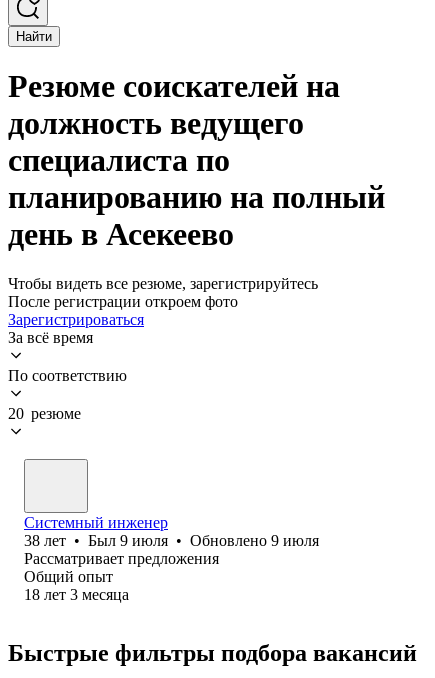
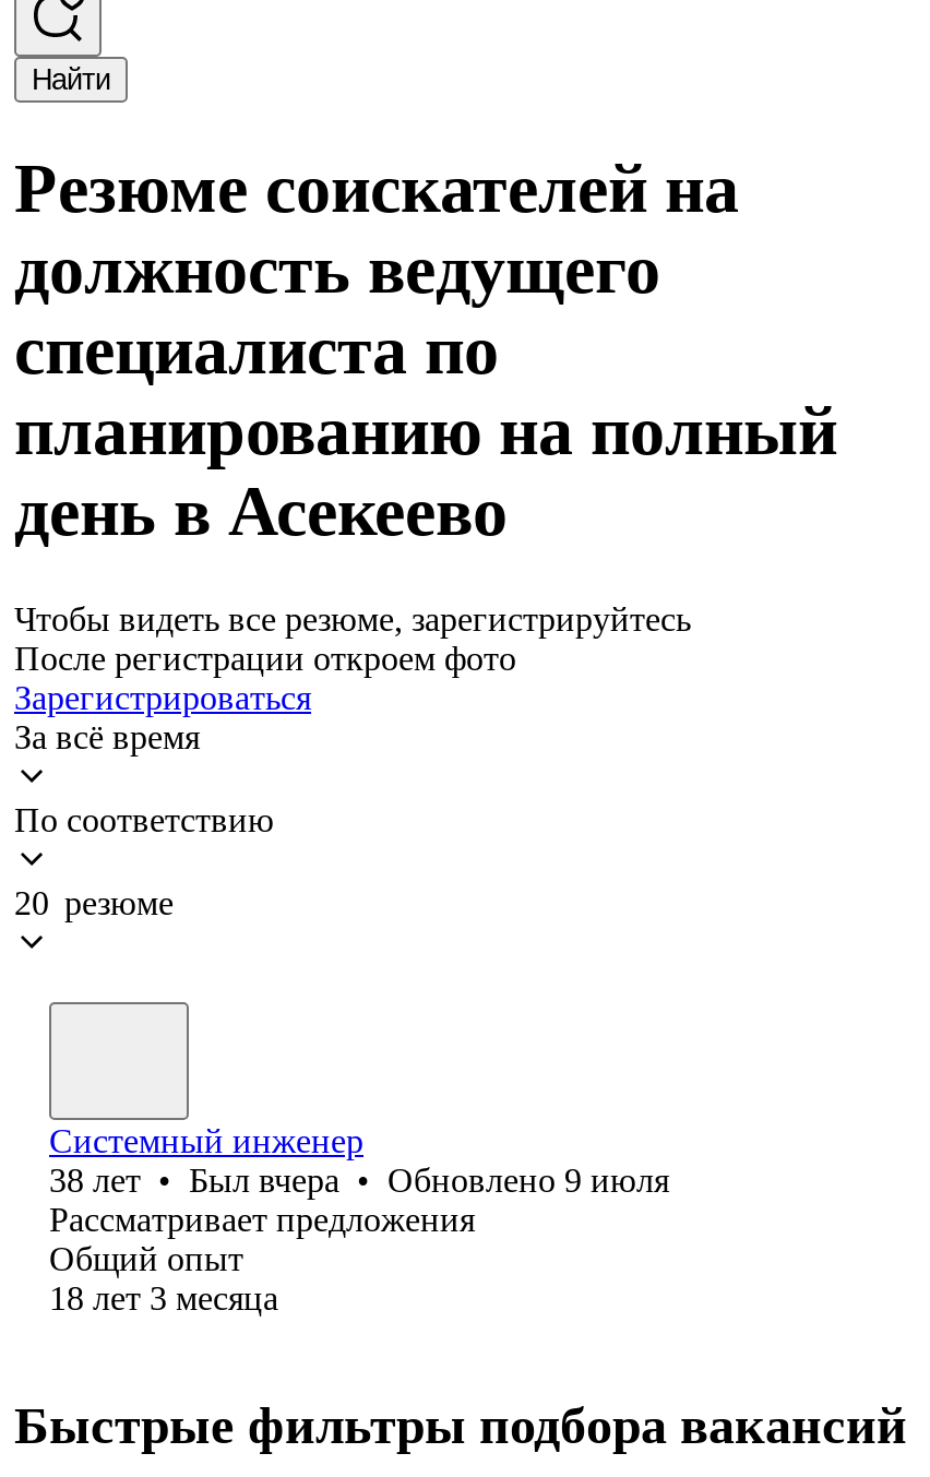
[24,532,319,549] 38 лет • Был 9 июля • Обновлено 9 июля -> [49,1161,669,1198] 38 лет • Был вчера • Обновлено 9 июля

